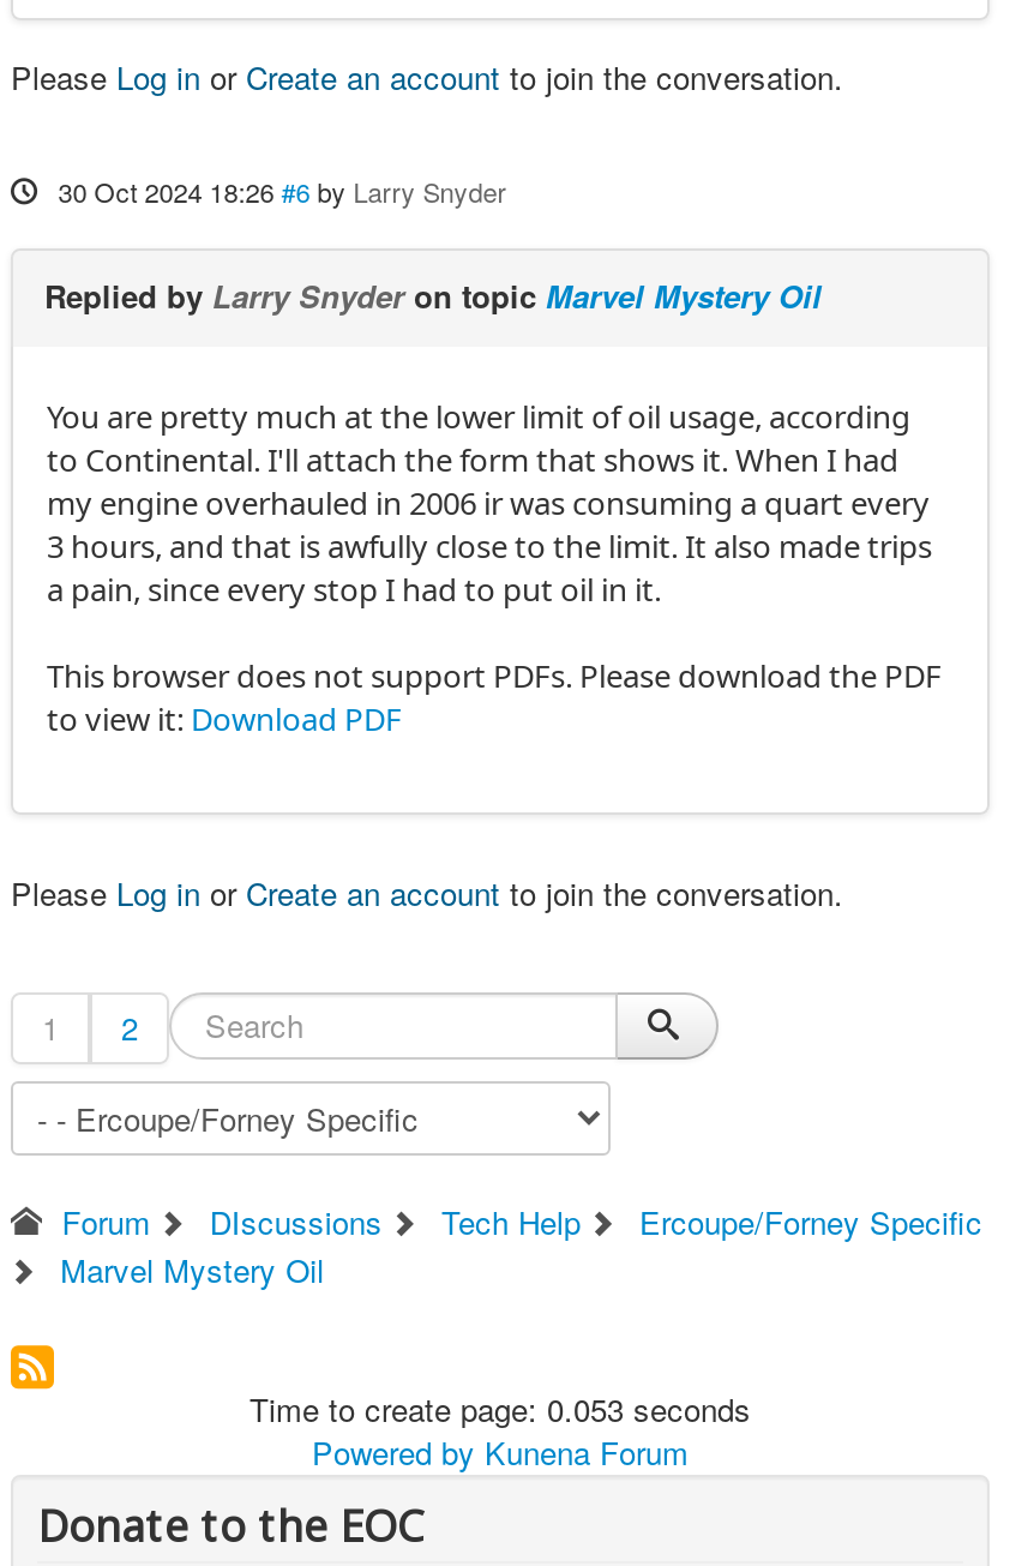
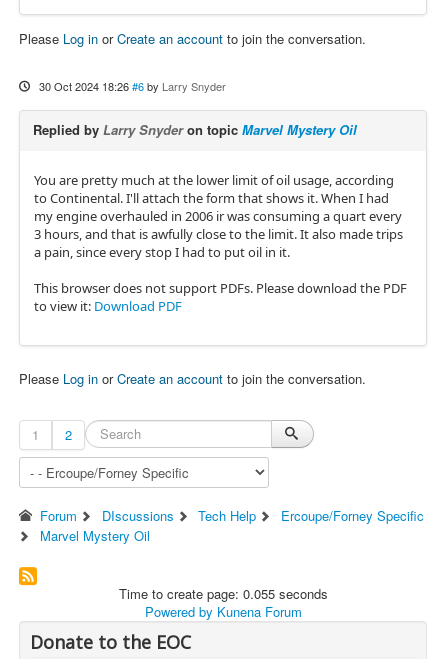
[250,1387,751,1432] Time to create page: 0.053 seconds -> [118,584,327,603] Time to create page: 0.055 seconds

